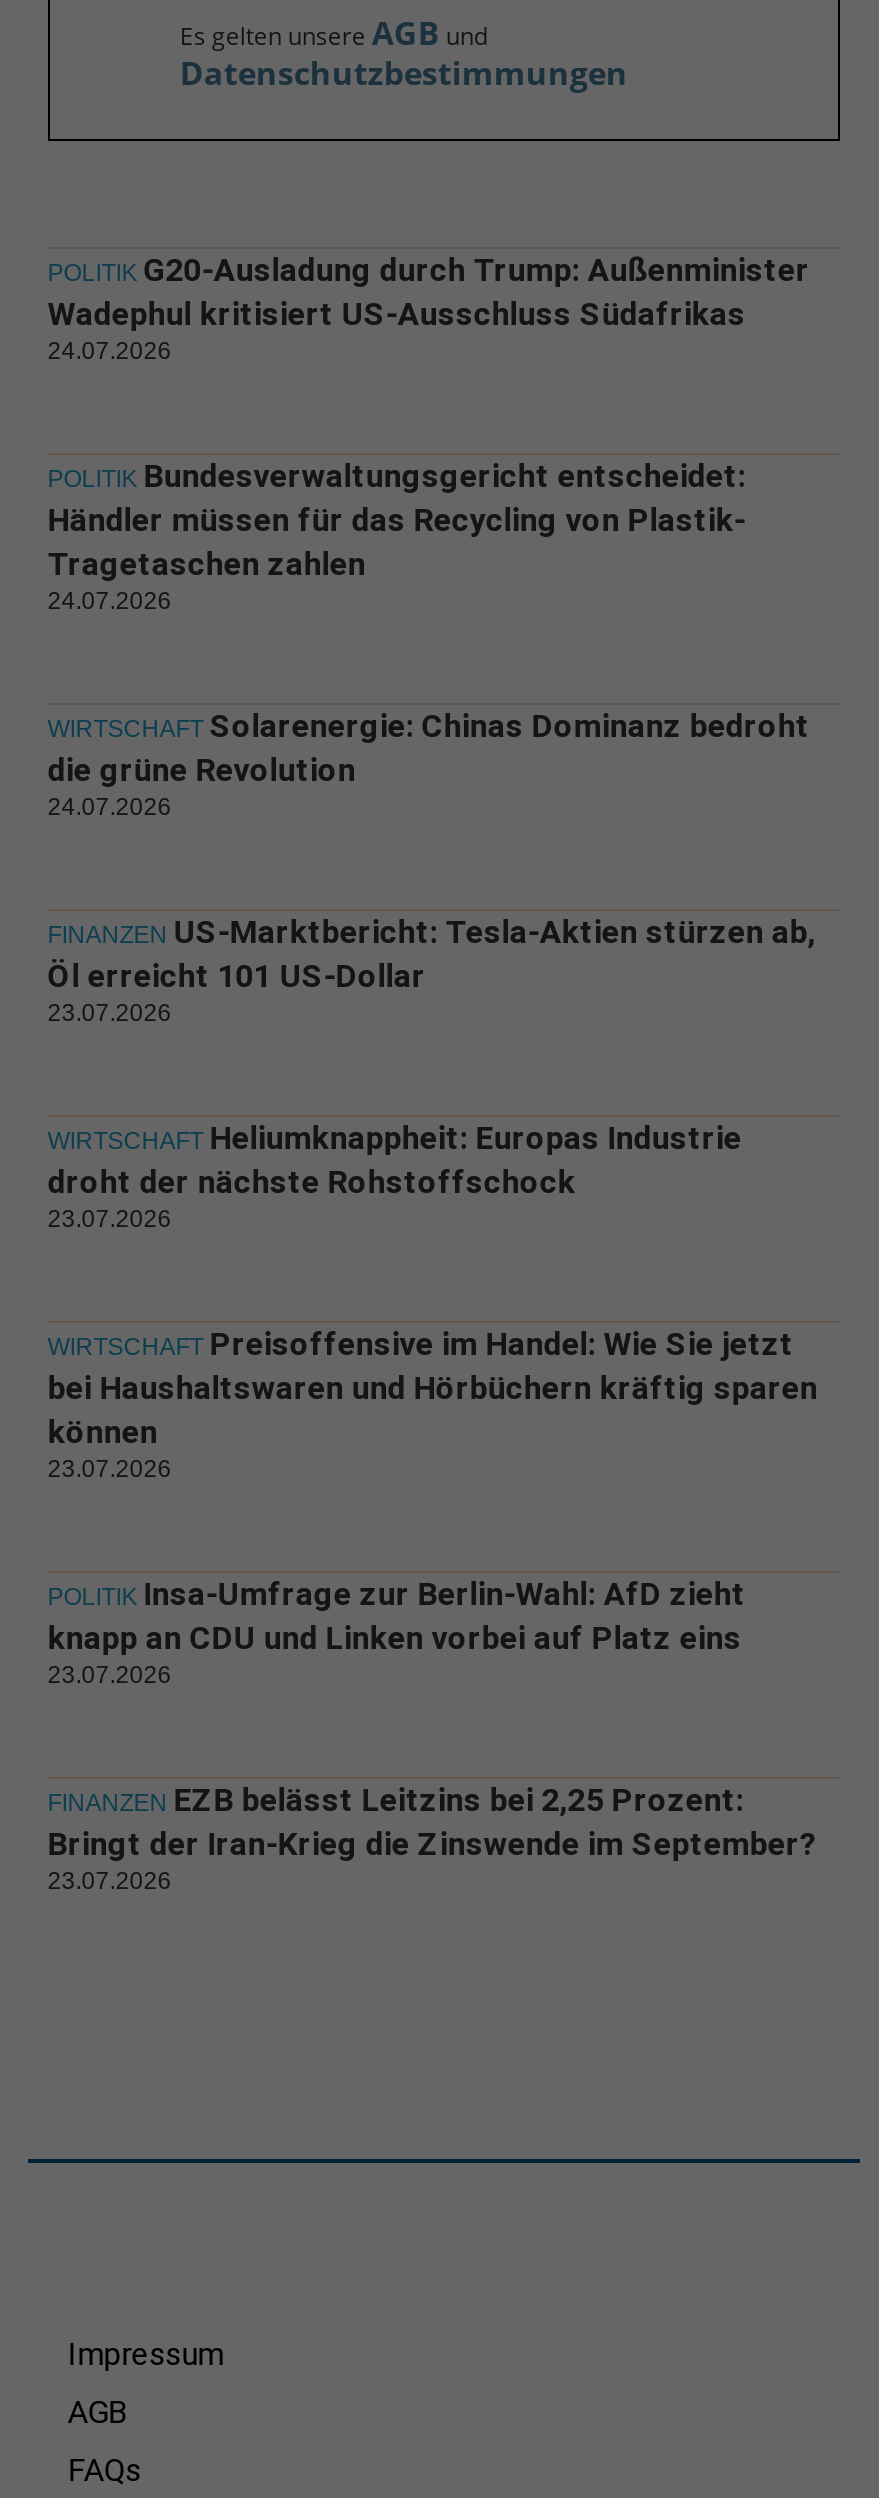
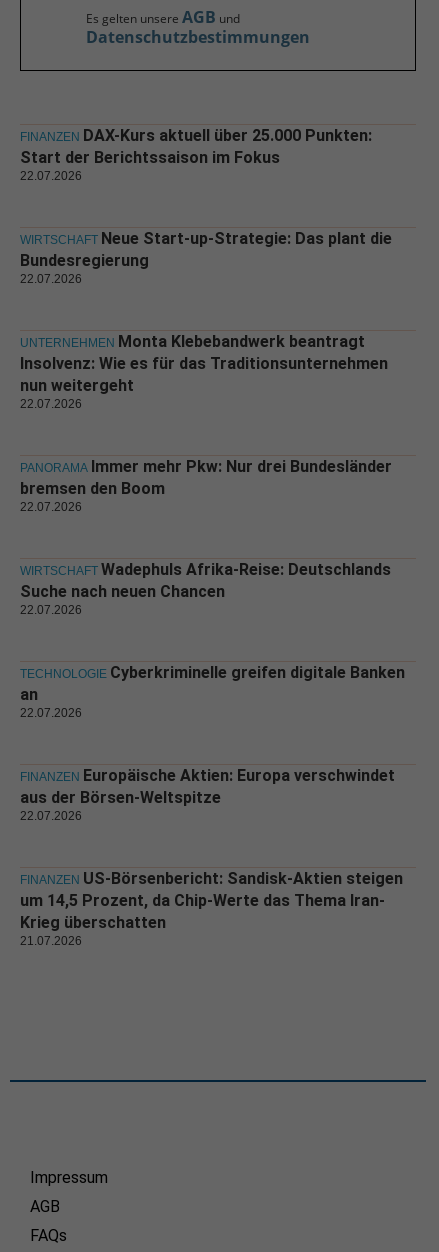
[47,251,809,365] POLITIK G20-Ausladung durch Trump: Außenminister | Wadephul kritisiert US-Ausschluss Südafrikas | 24.07.2026 -> [20,126,372,183] FINANZEN DAX-Kurs aktuell über 25.000 Punkten: | Start der Berichtssaison im Fokus | 22.07.2026
[47,457,745,615] POLITIK Bundesverwaltungsgericht entscheidet: | Händler müssen für das Recycling von Plastik- | Tragetaschen zahlen | 24.07.2026 -> [20,229,392,286] WIRTSCHAFT Neue Start-up-Strategie: Das plant die | Bundesregierung | 22.07.2026
[47,707,809,821] WIRTSCHAFT Solarenergie: Chinas Dominanz bedroht | die grüne Revolution | 24.07.2026 -> [20,332,388,411] UNTERNEHMEN Monta Klebebandwerk beantragt | Insolvenz: Wie es für das Traditionsunternehmen | nun weitergeht | 22.07.2026
[47,913,815,1027] FINANZEN US-Marktbericht: Tesla-Aktien stürzen ab, | Öl erreicht 101 US-Dollar | 23.07.2026 -> [20,457,392,514] PANORAMA Immer mehr Pkw: Nur drei Bundesländer | bremsen den Boom | 22.07.2026
[47,1119,741,1233] WIRTSCHAFT Heliumknappheit: Europas Industrie | droht der nächste Rohstoffschock | 23.07.2026 -> [20,560,391,617] WIRTSCHAFT Wadephuls Afrika-Reise: Deutschlands | Suche nach neuen Chancen | 22.07.2026
[47,1325,817,1483] WIRTSCHAFT Preisoffensive im Handel: Wie Sie jetzt | bei Haushaltswaren und Hörbüchern kräftig sparen | können | 23.07.2026 -> [20,663,405,720] TECHNOLOGIE Cyberkriminelle greifen digitale Banken | an | 22.07.2026
[47,1575,745,1689] POLITIK Insa-Umfrage zur Berlin-Wahl: AfD zieht | knapp an CDU und Linken vorbei auf Platz eins | 23.07.2026 -> [20,766,395,823] FINANZEN Europäische Aktien: Europa verschwindet | aus der Börsen-Weltspitze | 22.07.2026
[47,1781,817,1895] FINANZEN EZB belässt Leitzins bei 2,25 Prozent: | Bringt der Iran-Krieg die Zinswende im September? | 23.07.2026 -> [20,869,403,948] FINANZEN US-Börsenbericht: Sandisk-Aktien steigen | um 14,5 Prozent, da Chip-Werte das Thema Iran- | Krieg überschatten | 21.07.2026

